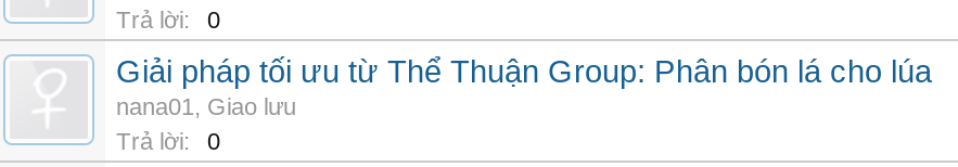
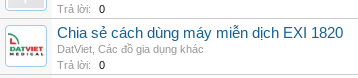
none -> [7,28,43,64] [image]
[116,54,932,119] Giải pháp tối ưu từ Thể Thuận Group: Phân bón lá cho lúa | nana01, Giao lưu -> [57,25,343,55] Chia sẻ cách dùng máy miễn dịch EXI 1820 | DatViet, Các đồ gia dụng khác

